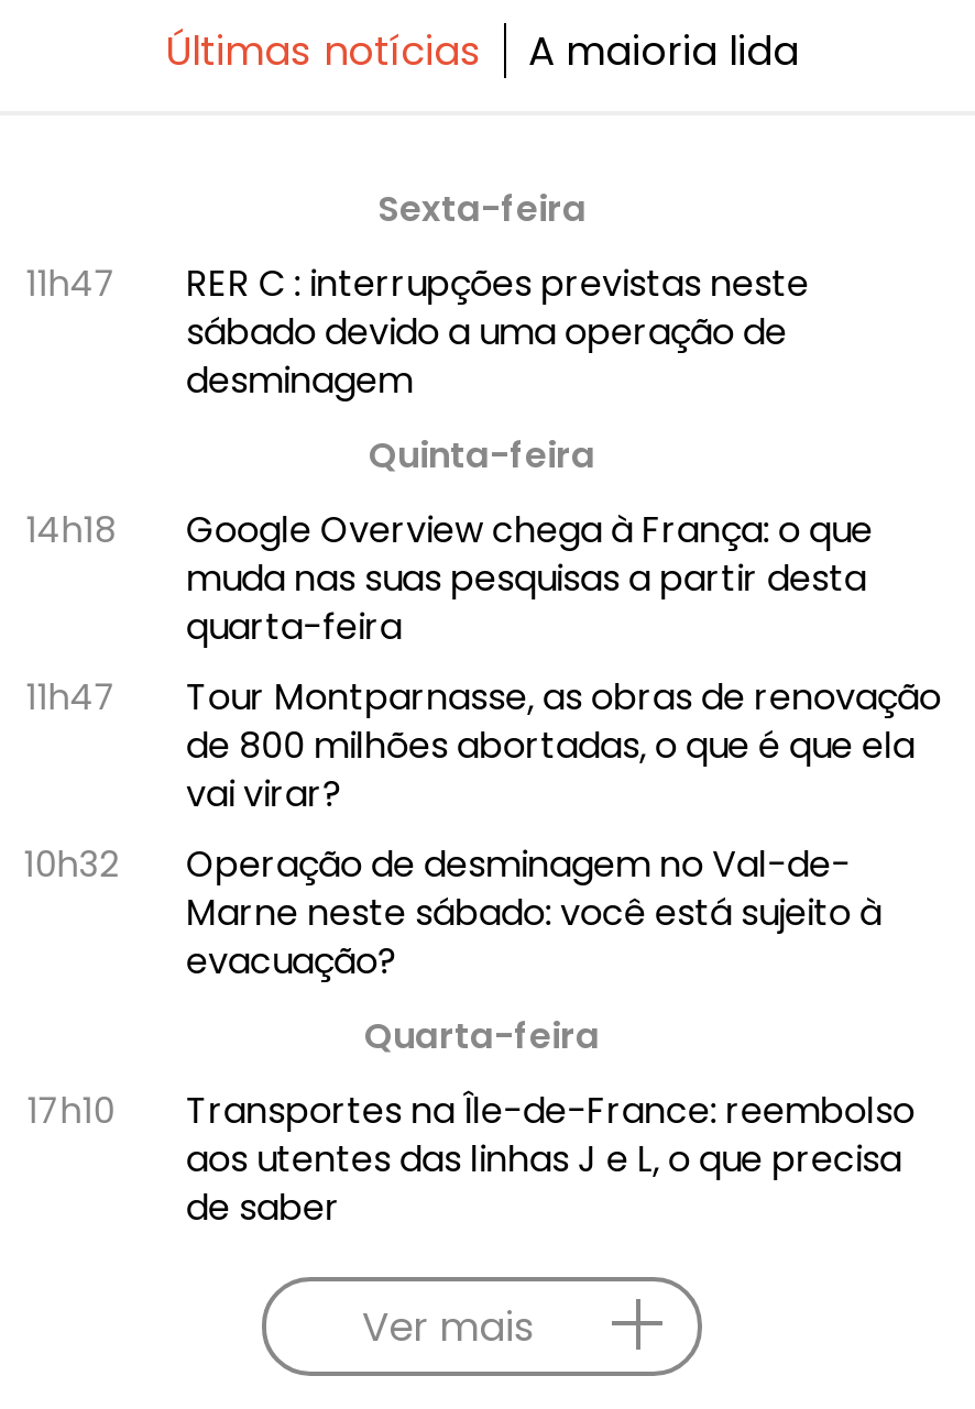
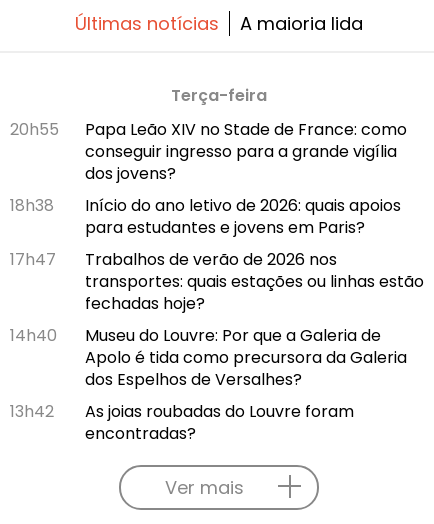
[24,183,941,1232] Sexta-feira | 11h47 | RER C : interrupções previstas neste | sábado devido a uma operação de | desminagem | Quinta-feira | 14h18 | Google Overview chega à França: o que | muda nas suas pesquisas a partir desta | quarta-feira | 11h47 | Tour Montparnasse, as obras de renovação | de 800 milhões abortadas, o que é que ela | vai virar? | 10h32 | Operação de desminagem no Val-de- | Marne neste sábado: você está sujeito à | evacuação? | Quarta-feira | 17h10 | Transportes na Île-de-France: reembolso | aos utentes das linhas J e L, o que precisa | de saber -> [10,83,424,444] Terça-feira | 20h55 | Papa Leão XIV no Stade de France: como | conseguir ingresso para a grande vigília | dos jovens? | 18h38 | Início do ano letivo de 2026: quais apoios | para estudantes e jovens em Paris? | 17h47 | Trabalhos de verão de 2026 nos | transportes: quais estações ou linhas estão | fechadas hoje? | 14h40 | Museu do Louvre: Por que a Galeria de | Apolo é tida como precursora da Galeria | dos Espelhos de Versalhes? | 13h42 | As joias roubadas do Louvre foram | encontradas?

